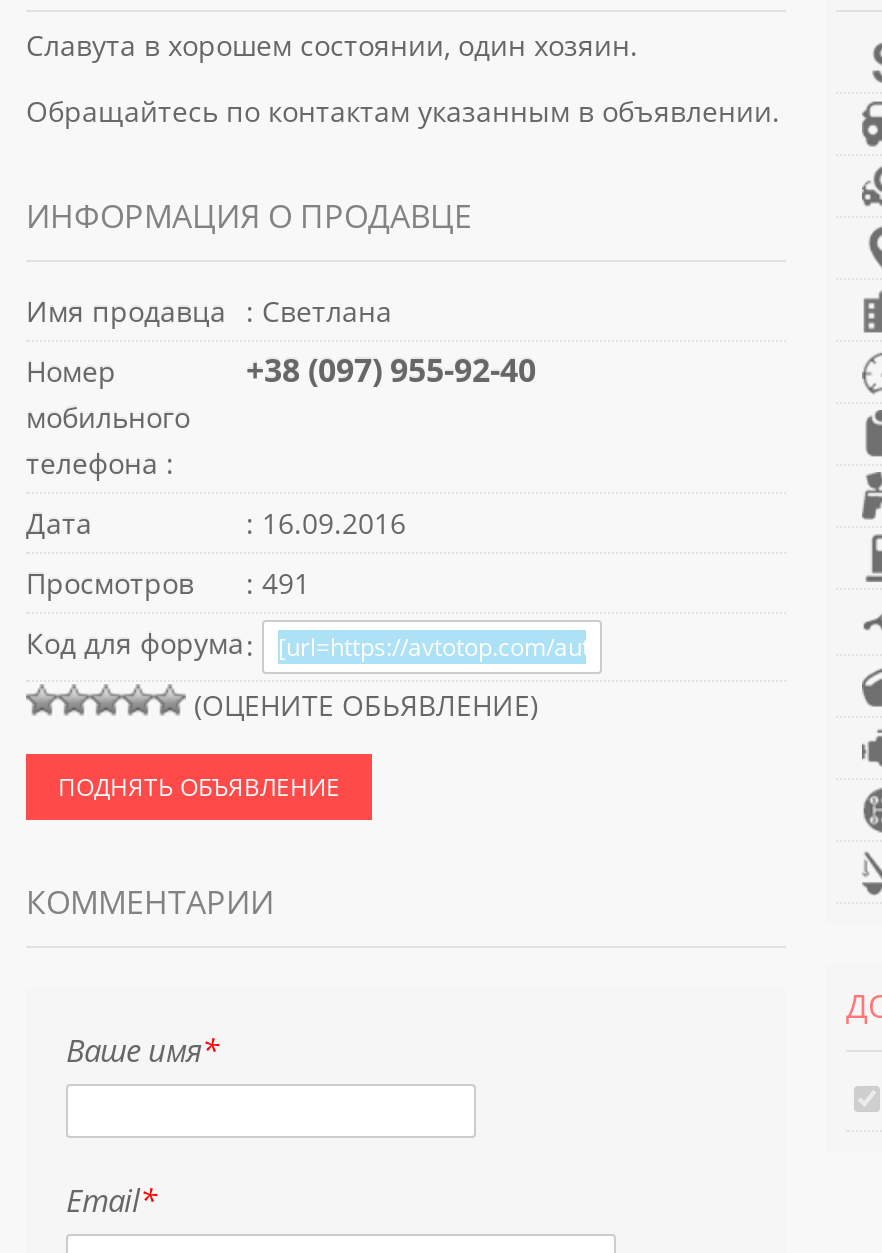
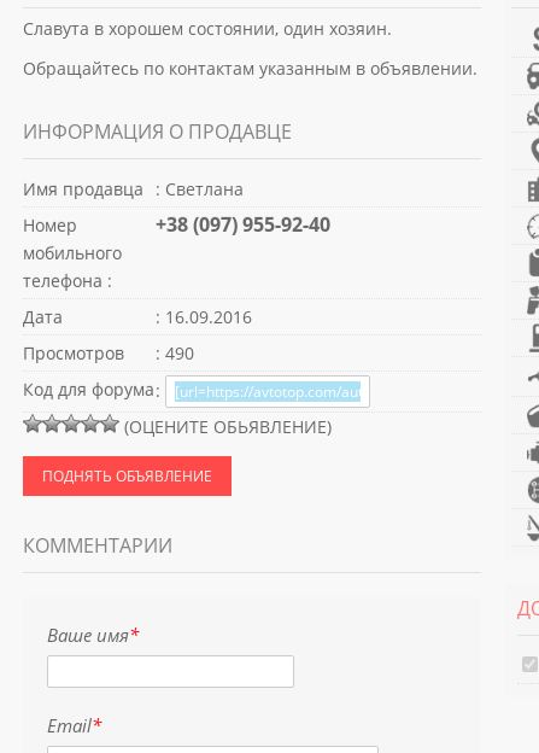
[26,564,310,602] Просмотров : 491 -> [23,342,194,364] Просмотров : 490

